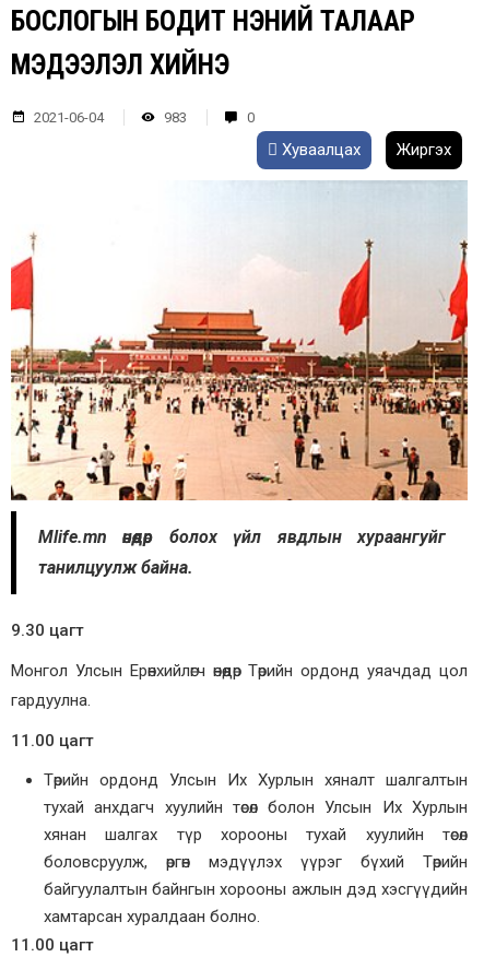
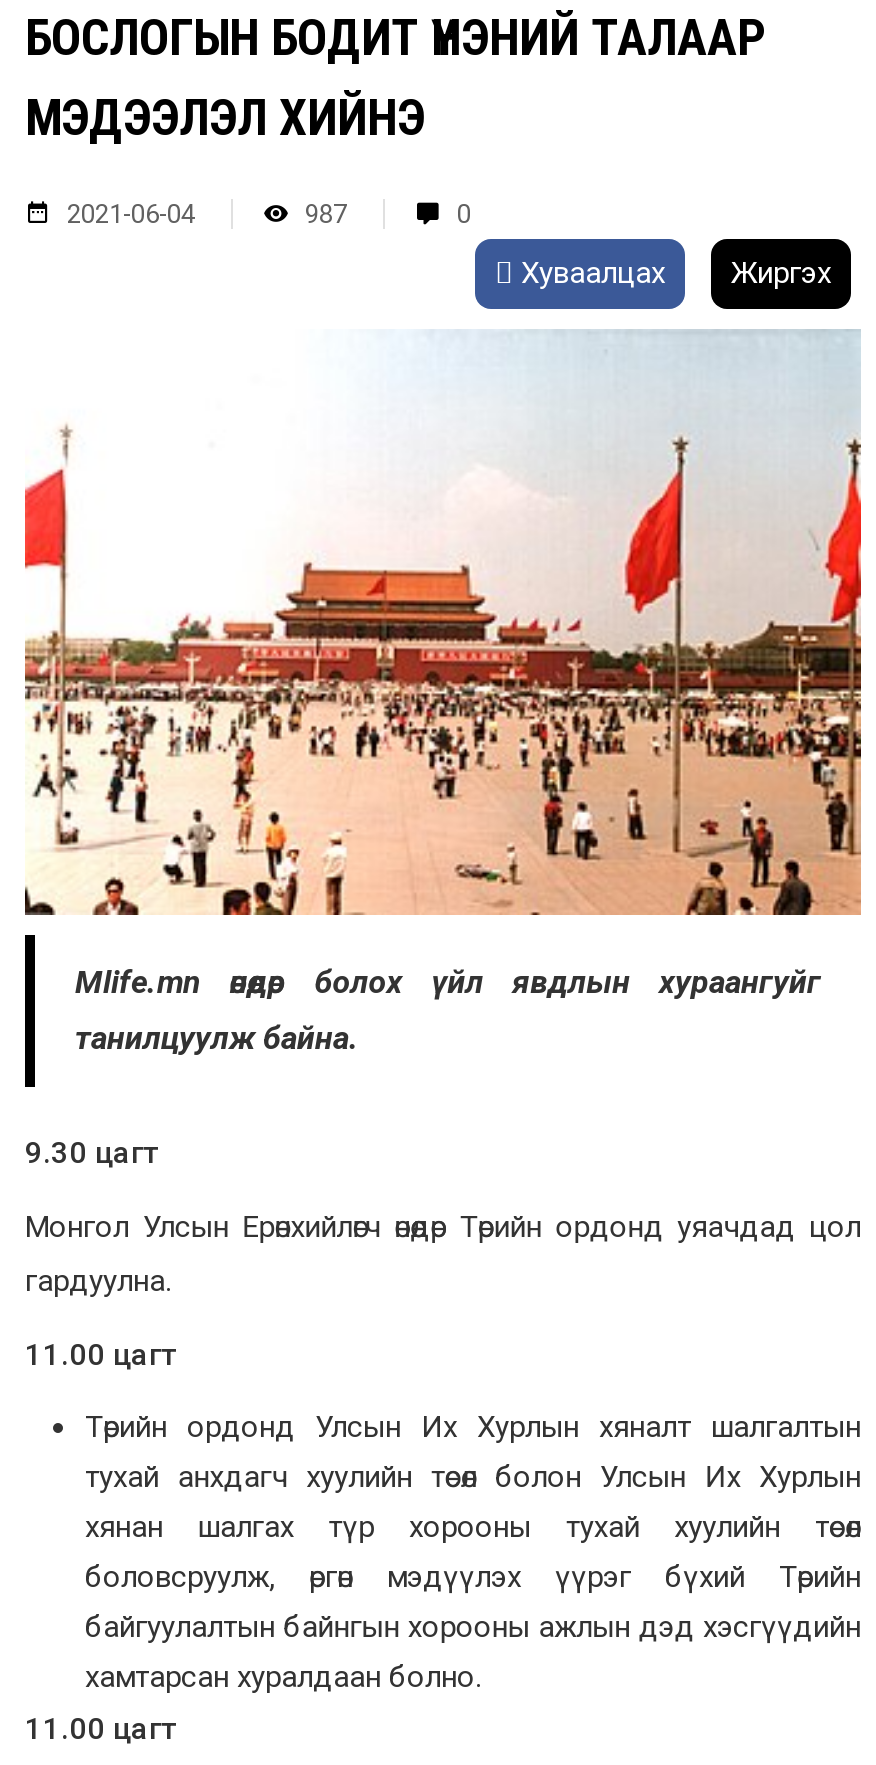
[161,109,190,126] 983 -> [299,199,353,229] 987

